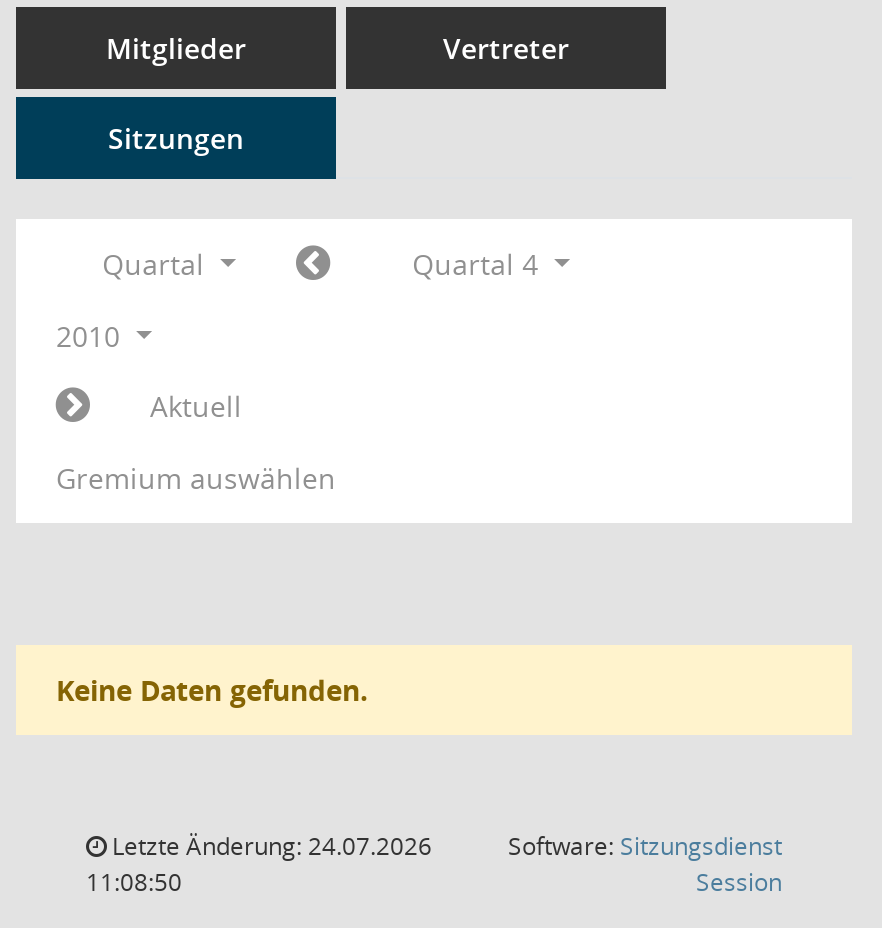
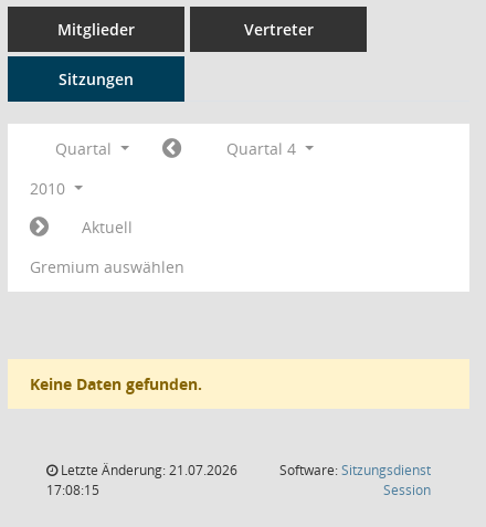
[106,829,432,863] Letzte Änderung: 24.07.2026 -> [57,461,237,479] Letzte Änderung: 21.07.2026
[86,865,182,899] 11:08:50 -> [46,481,99,499] 17:08:15

